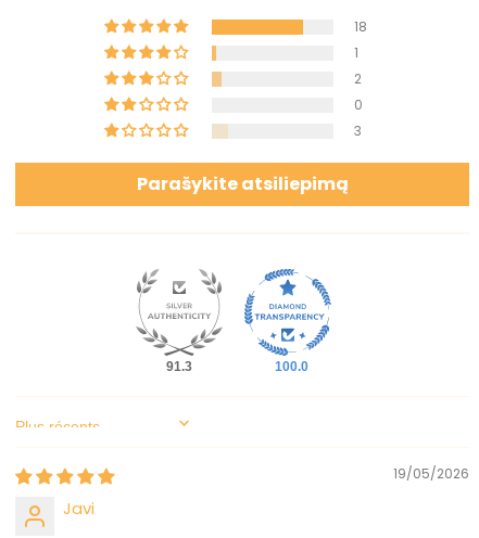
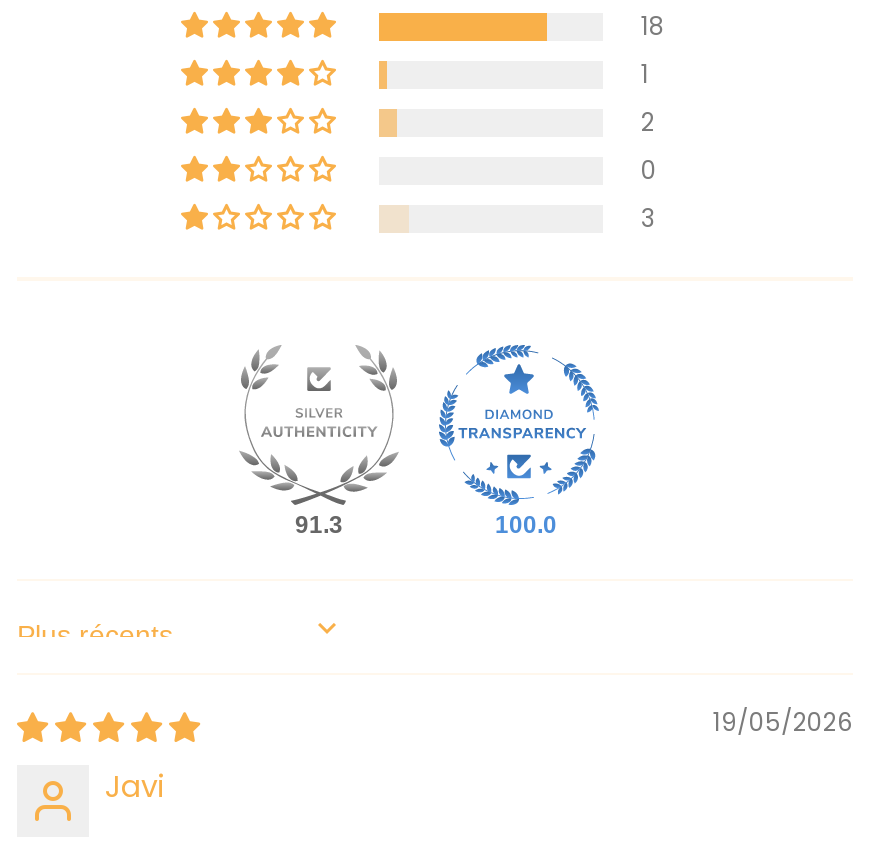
[136,171,348,196] Parašykite atsiliepimą -> none

